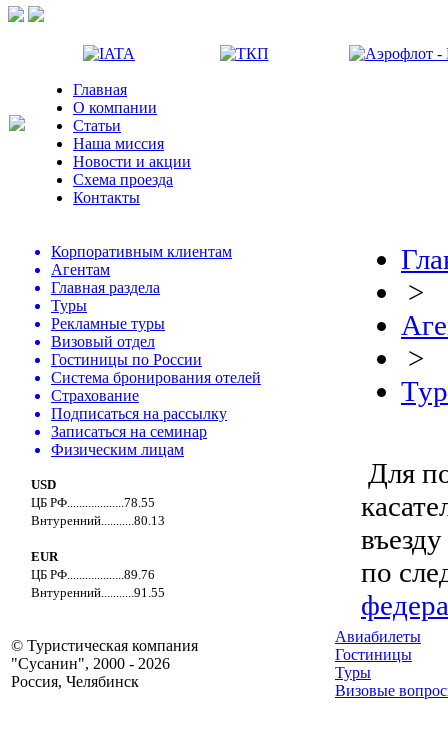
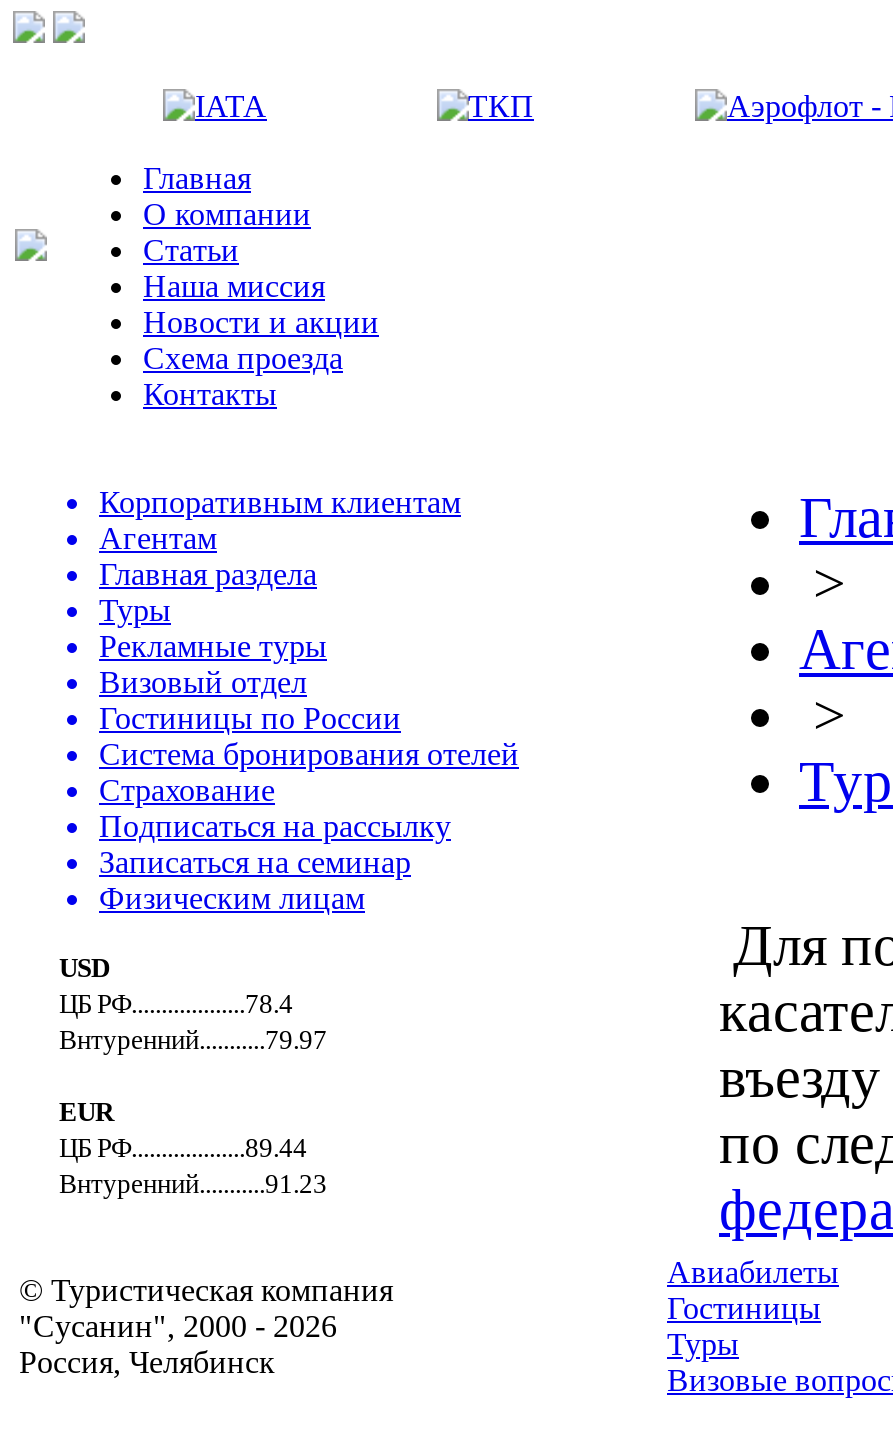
[31,495,165,528] ЦБ РФ...................78.55 | Внтуренний...........80.13 -> [59,989,327,1055] ЦБ РФ...................78.4 | Внтуренний...........79.97
[31,567,165,600] ЦБ РФ...................89.76 | Внтуренний...........91.55 -> [59,1133,327,1199] ЦБ РФ...................89.44 | Внтуренний...........91.23

